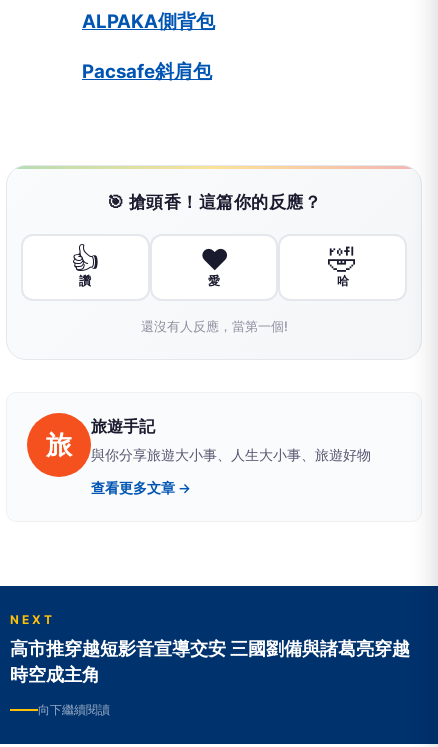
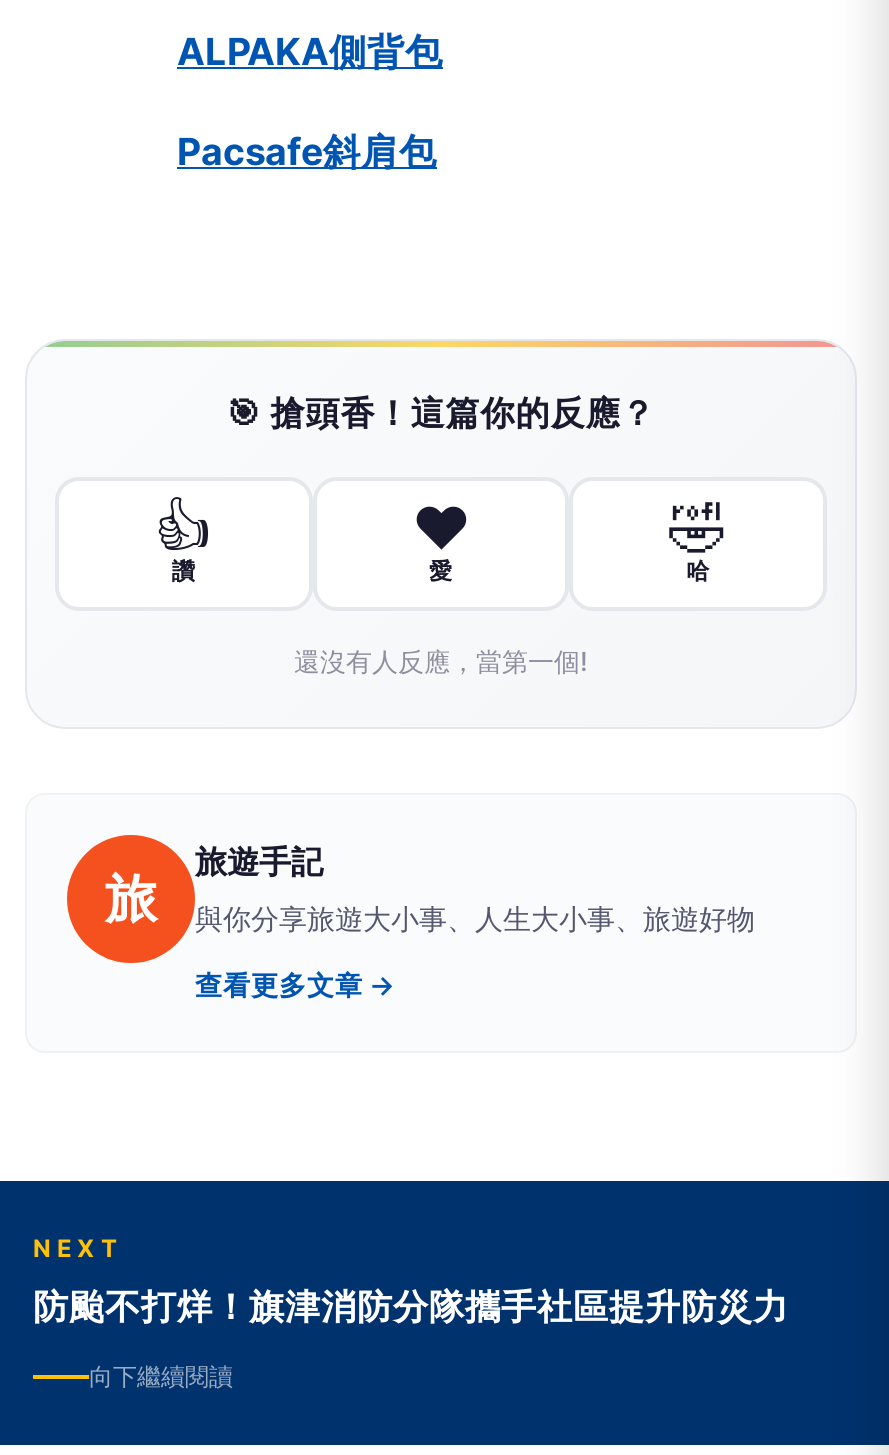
[10,638,410,685] 高市推穿越短影音宣導交安 三國劉備與諸葛亮穿越 | 時空成主角 -> [33,1285,789,1327] 防颱不打烊！旗津消防分隊攜手社區提升防災力

